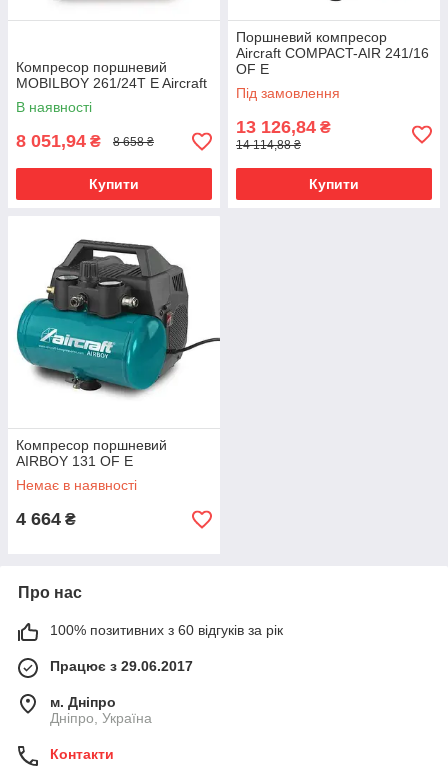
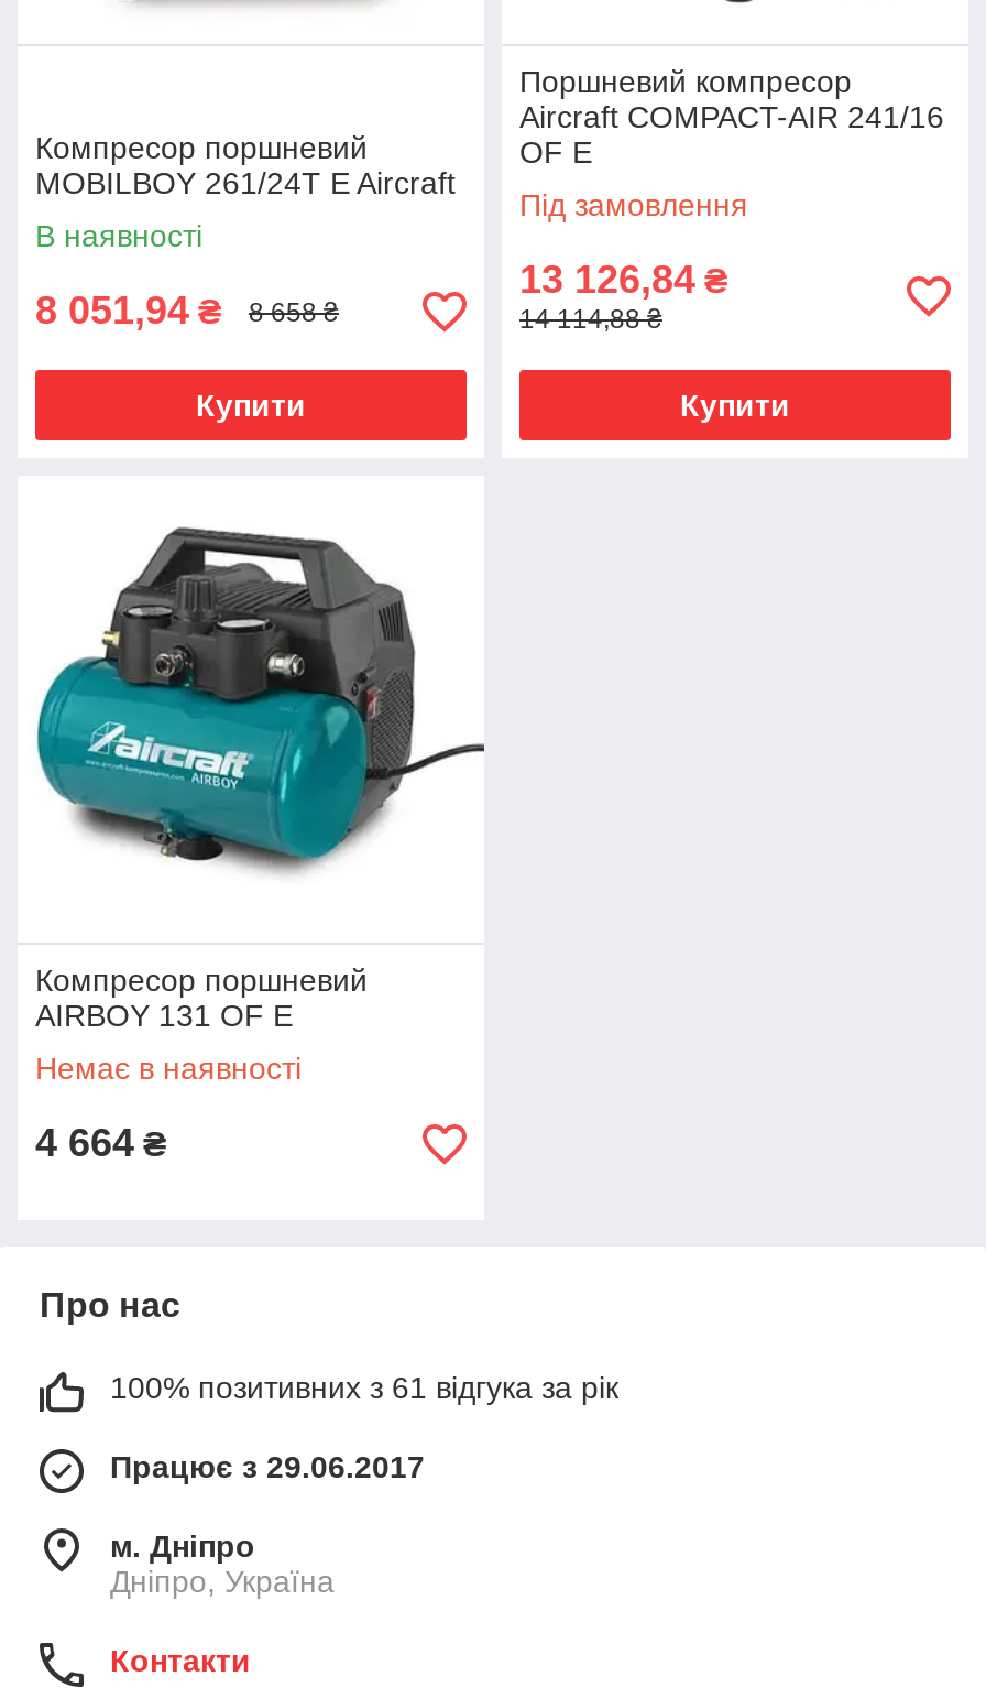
[50,622,283,638] 100% позитивних з 60 відгуків за рік -> [110,1370,618,1405] 100% позитивних з 61 відгука за рік

